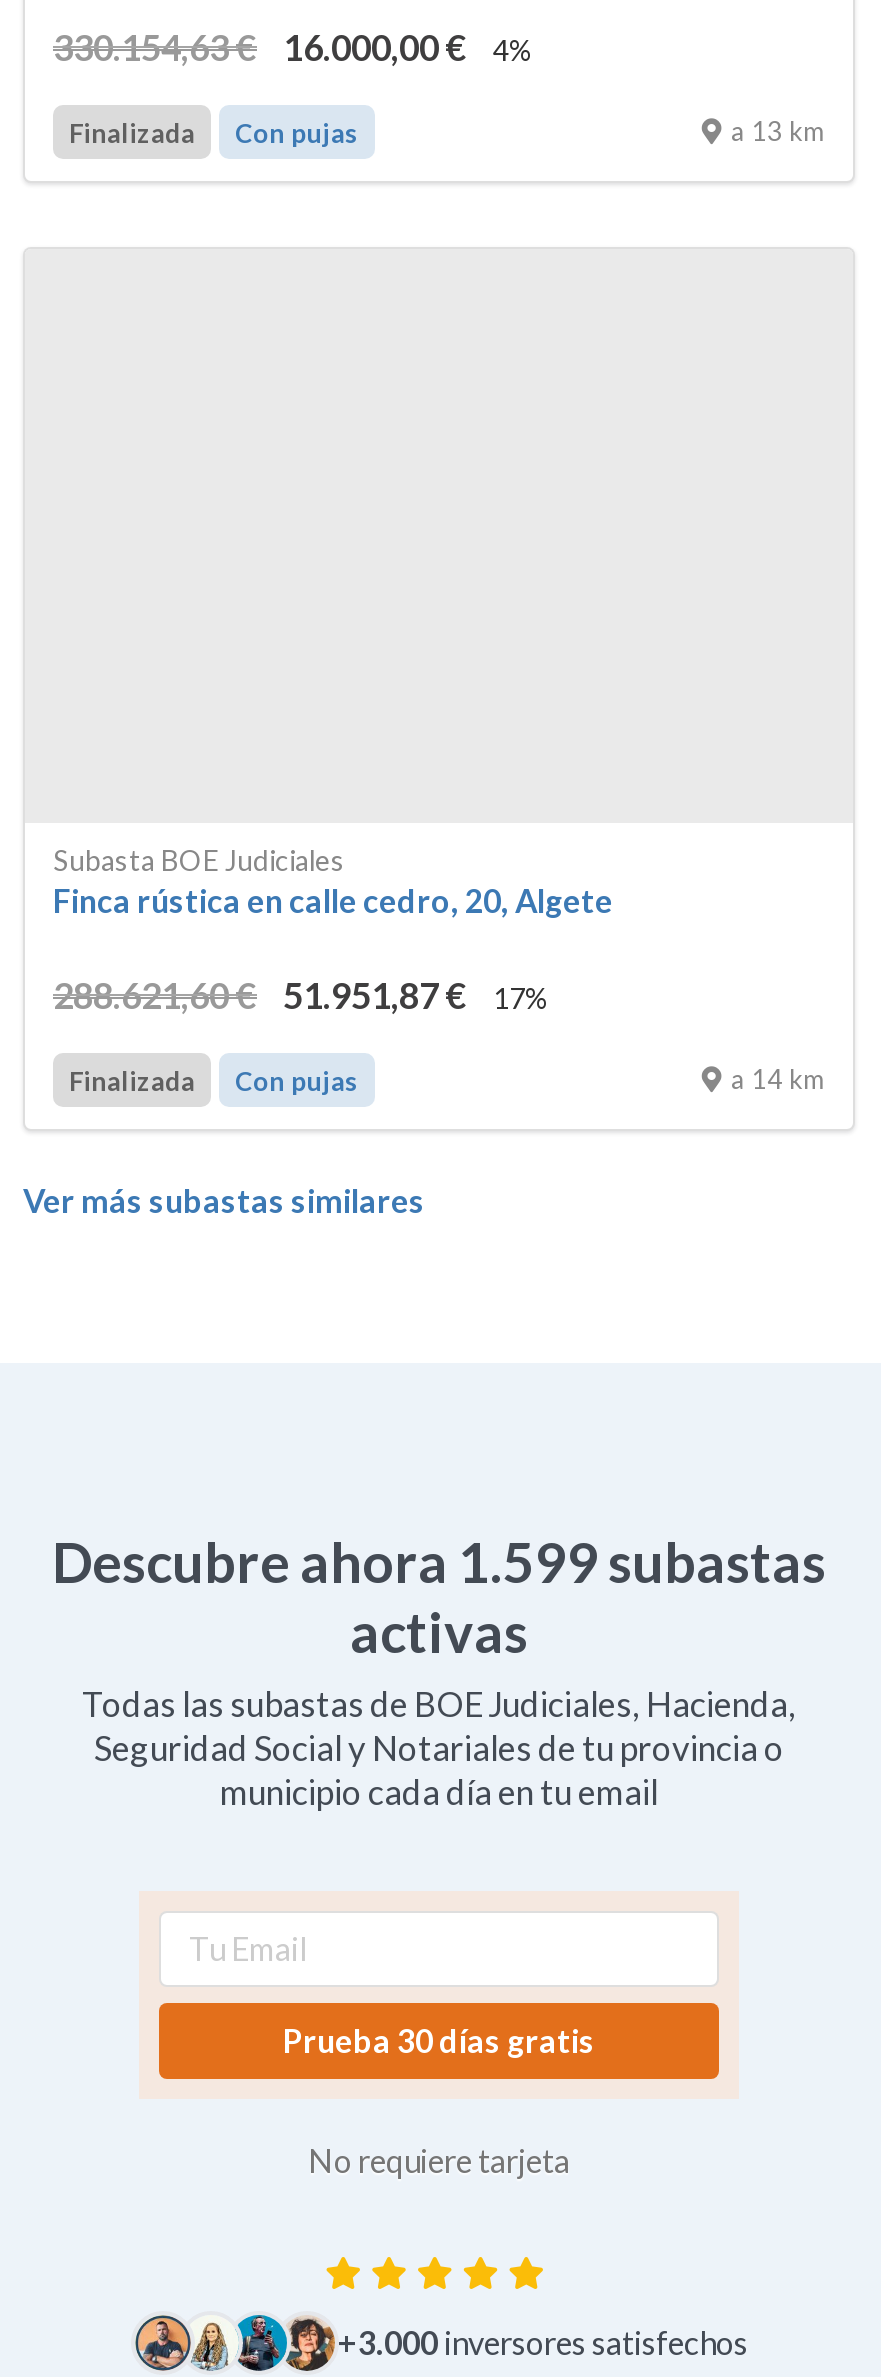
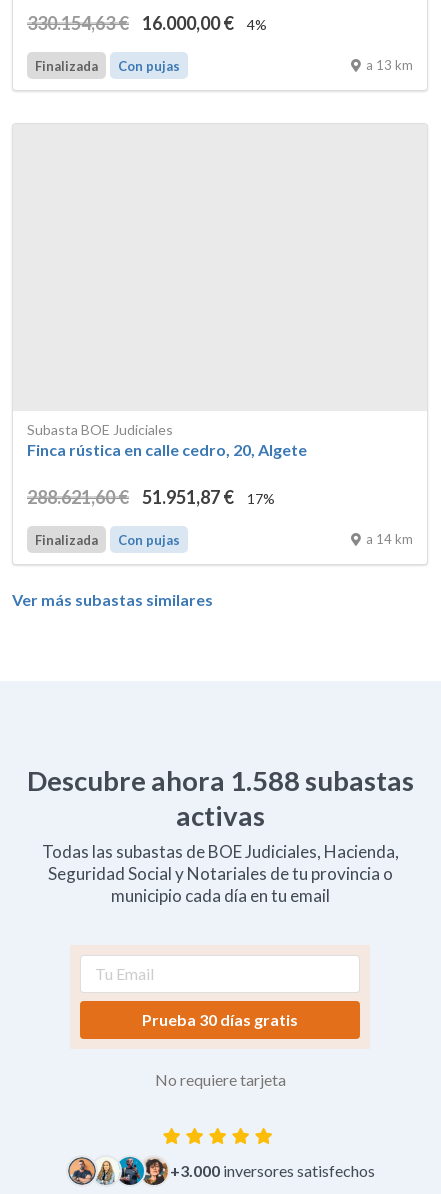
[52,1529,826,1595] Descubre ahora 1.599 subastas -> [26,764,413,797] Descubre ahora 1.588 subastas

